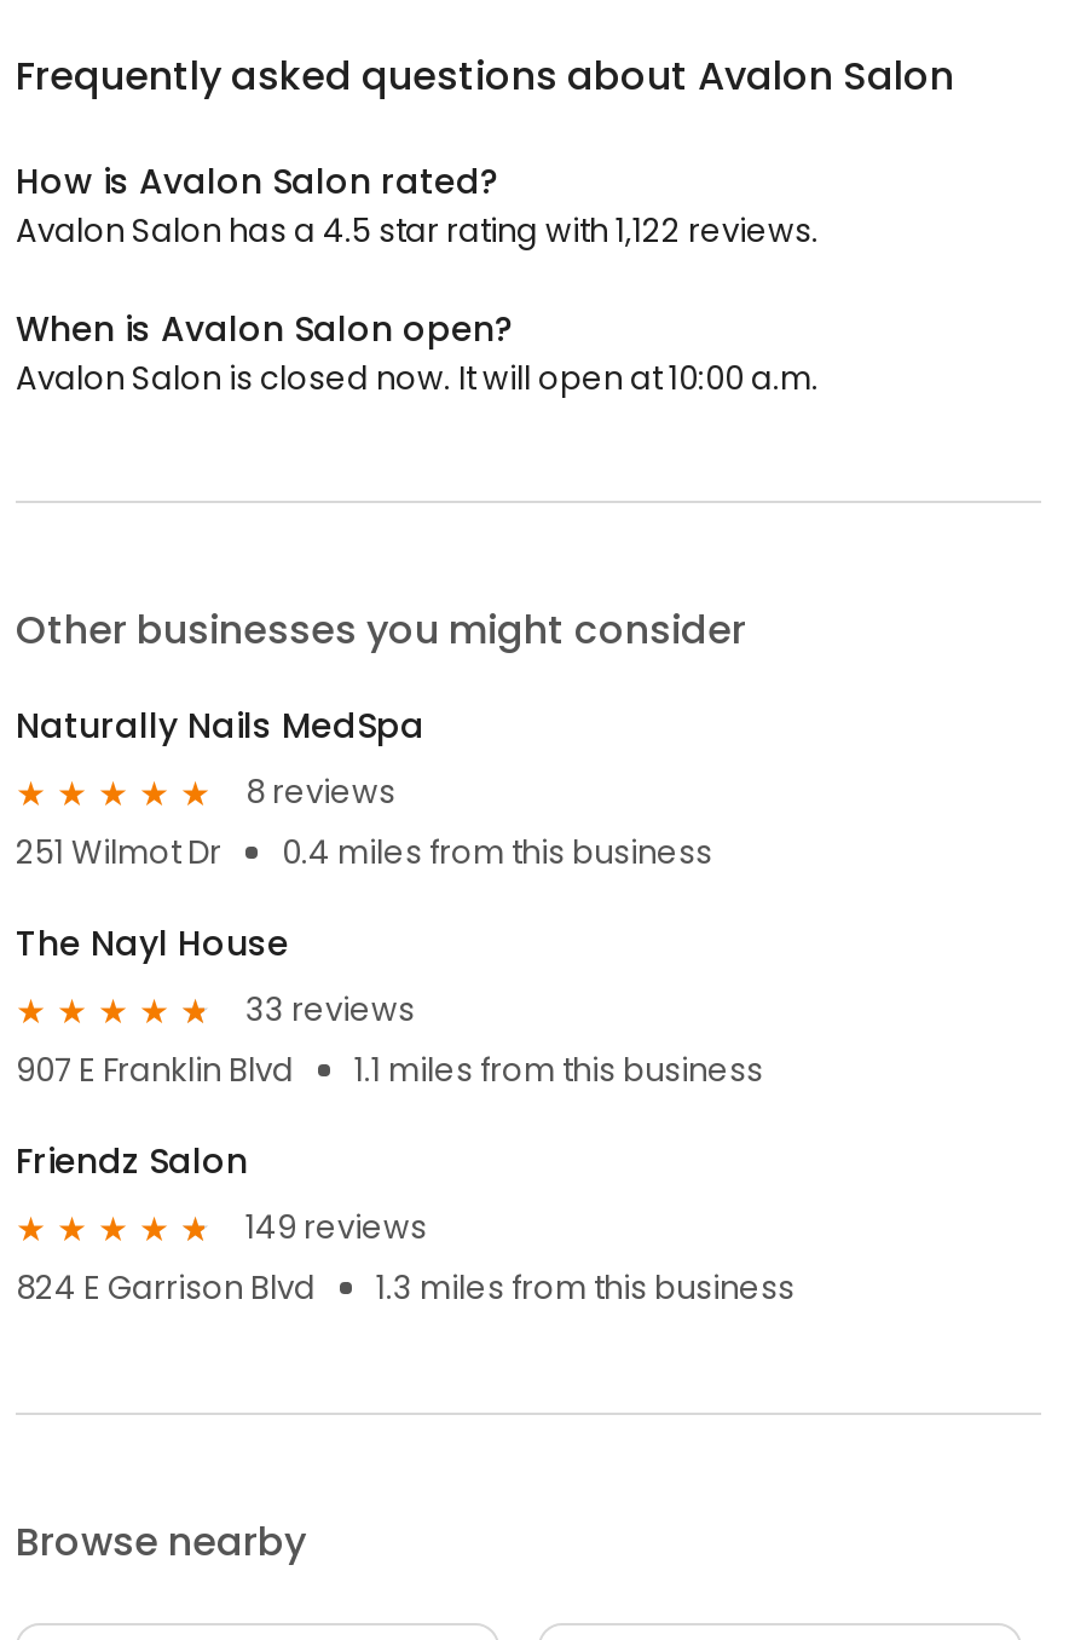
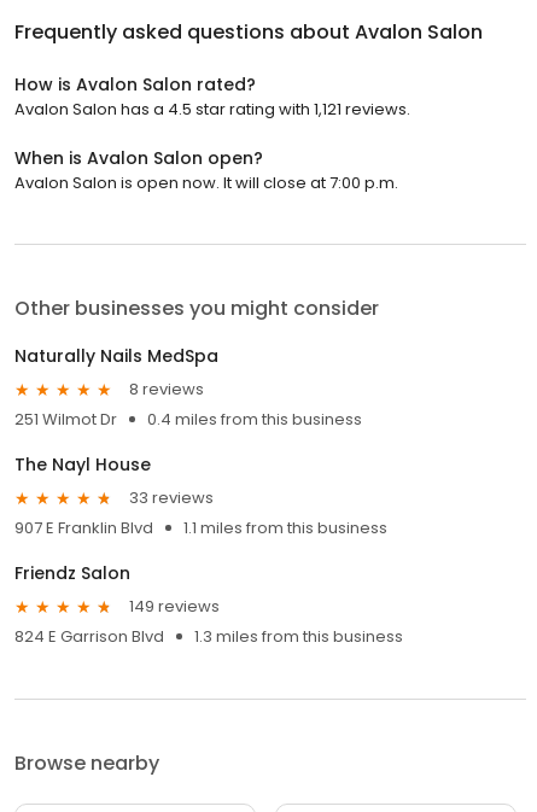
[16,208,819,254] Avalon Salon has a 4.5 star rating with 1,122 reviews. -> [14,98,410,121] Avalon Salon has a 4.5 star rating with 1,121 reviews.
[16,355,819,401] Avalon Salon is closed now. It will open at 10:00 a.m. -> [14,171,398,194] Avalon Salon is open now. It will close at 7:00 p.m.

